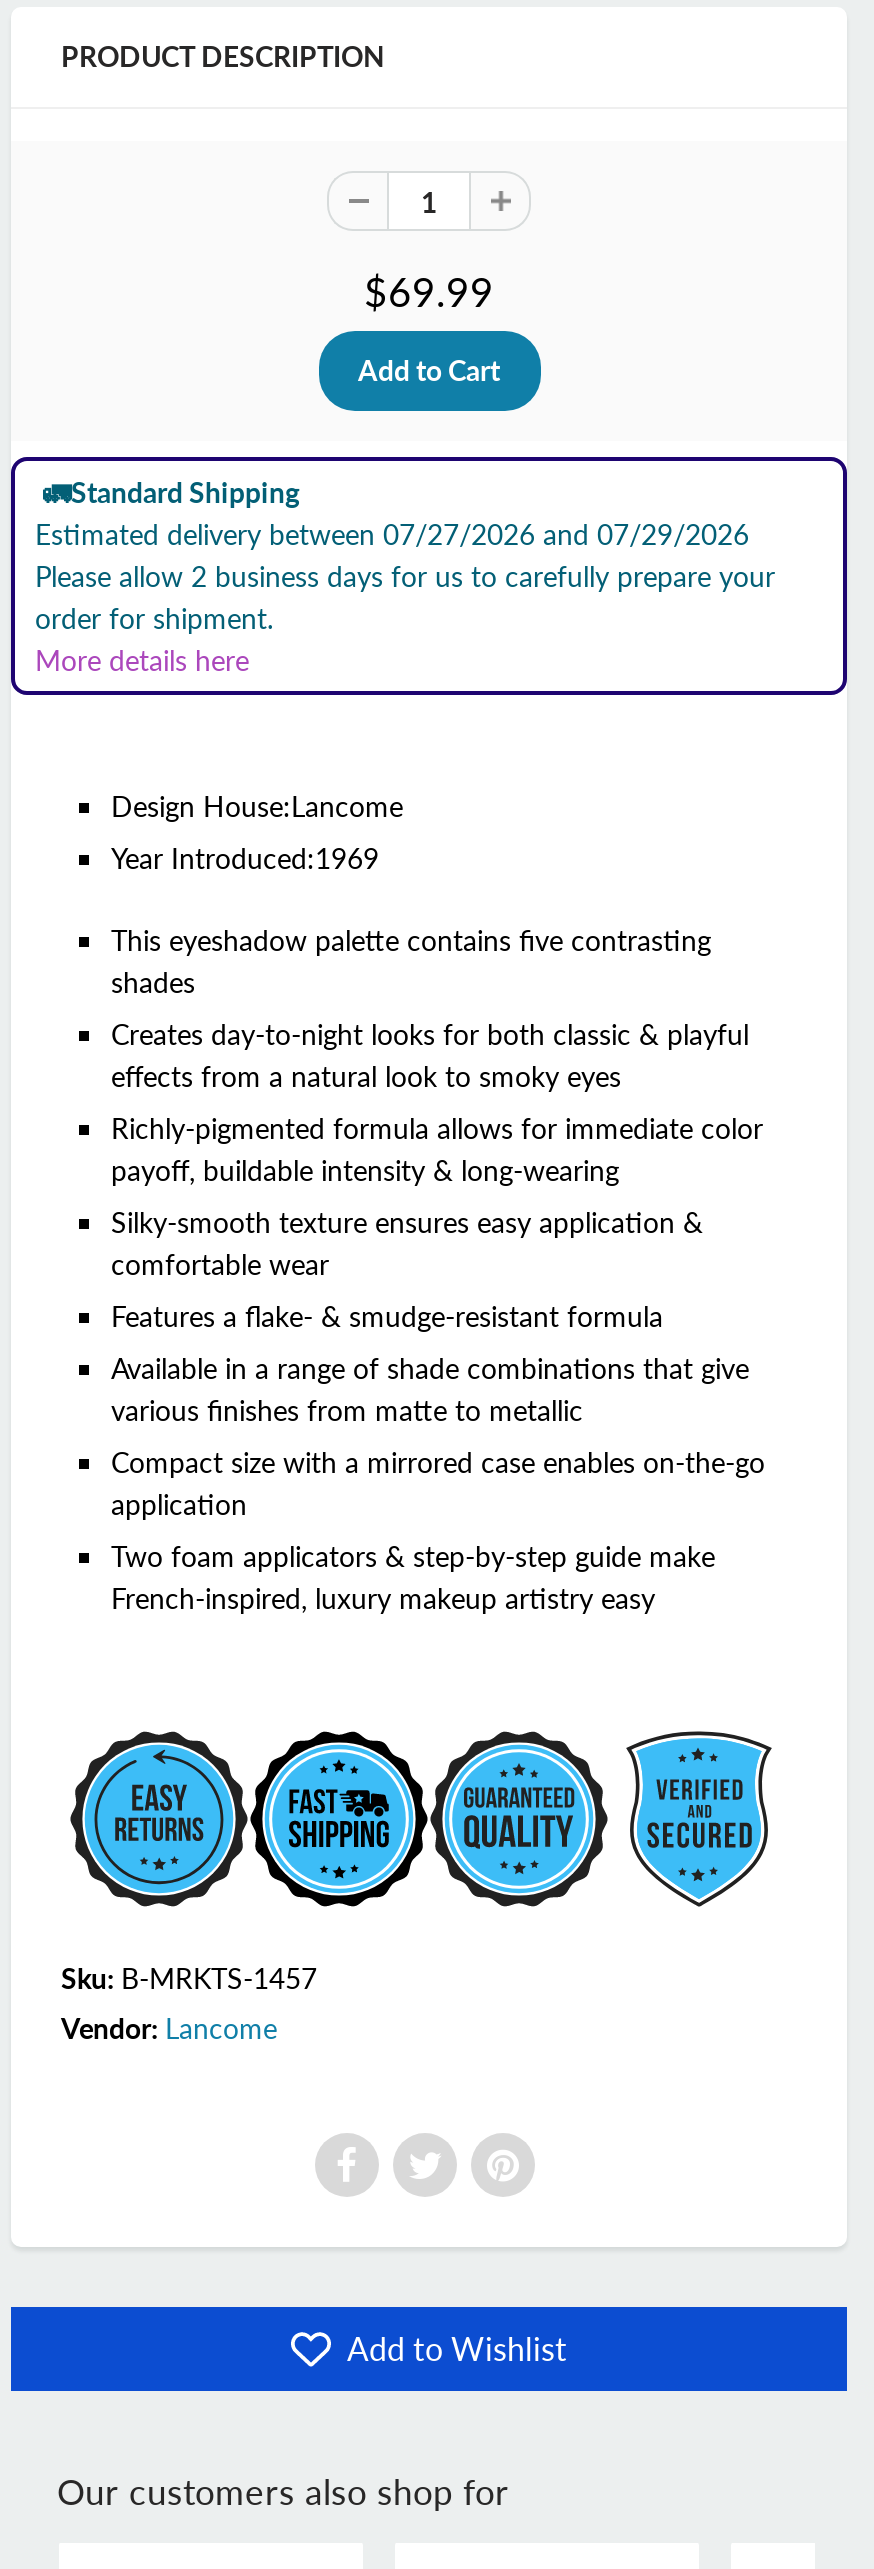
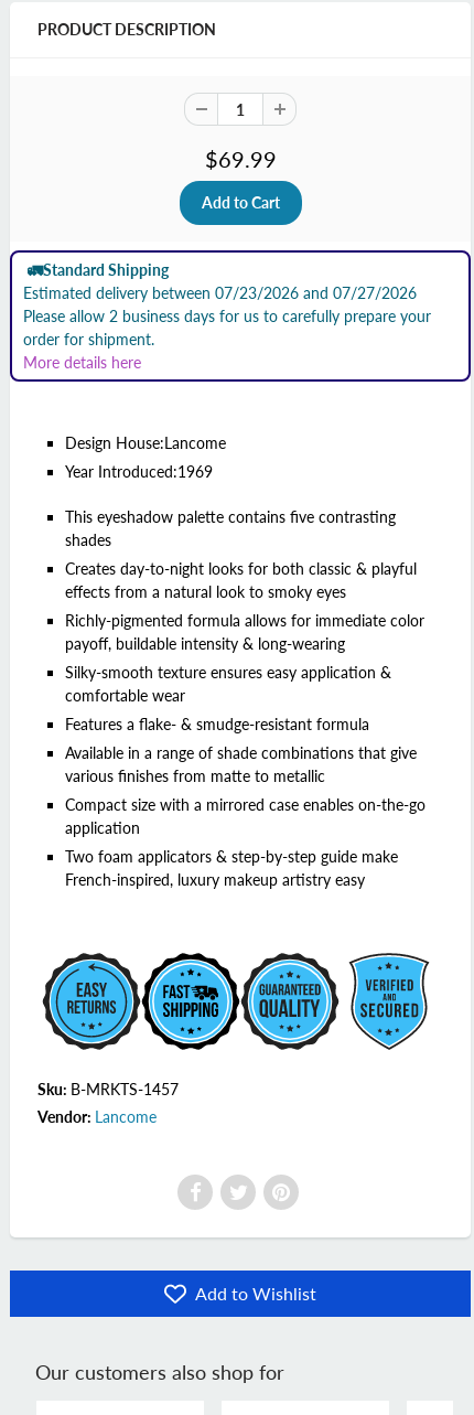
[35,517,749,551] Estimated delivery between 07/27/2026 and 07/29/2026 -> [23,283,417,302] Estimated delivery between 07/23/2026 and 07/27/2026

